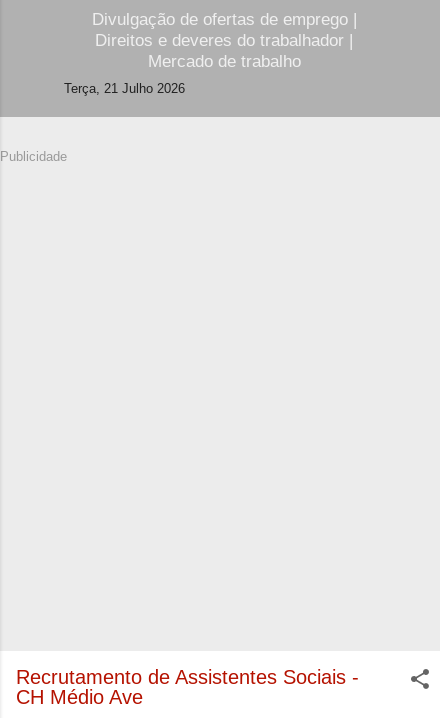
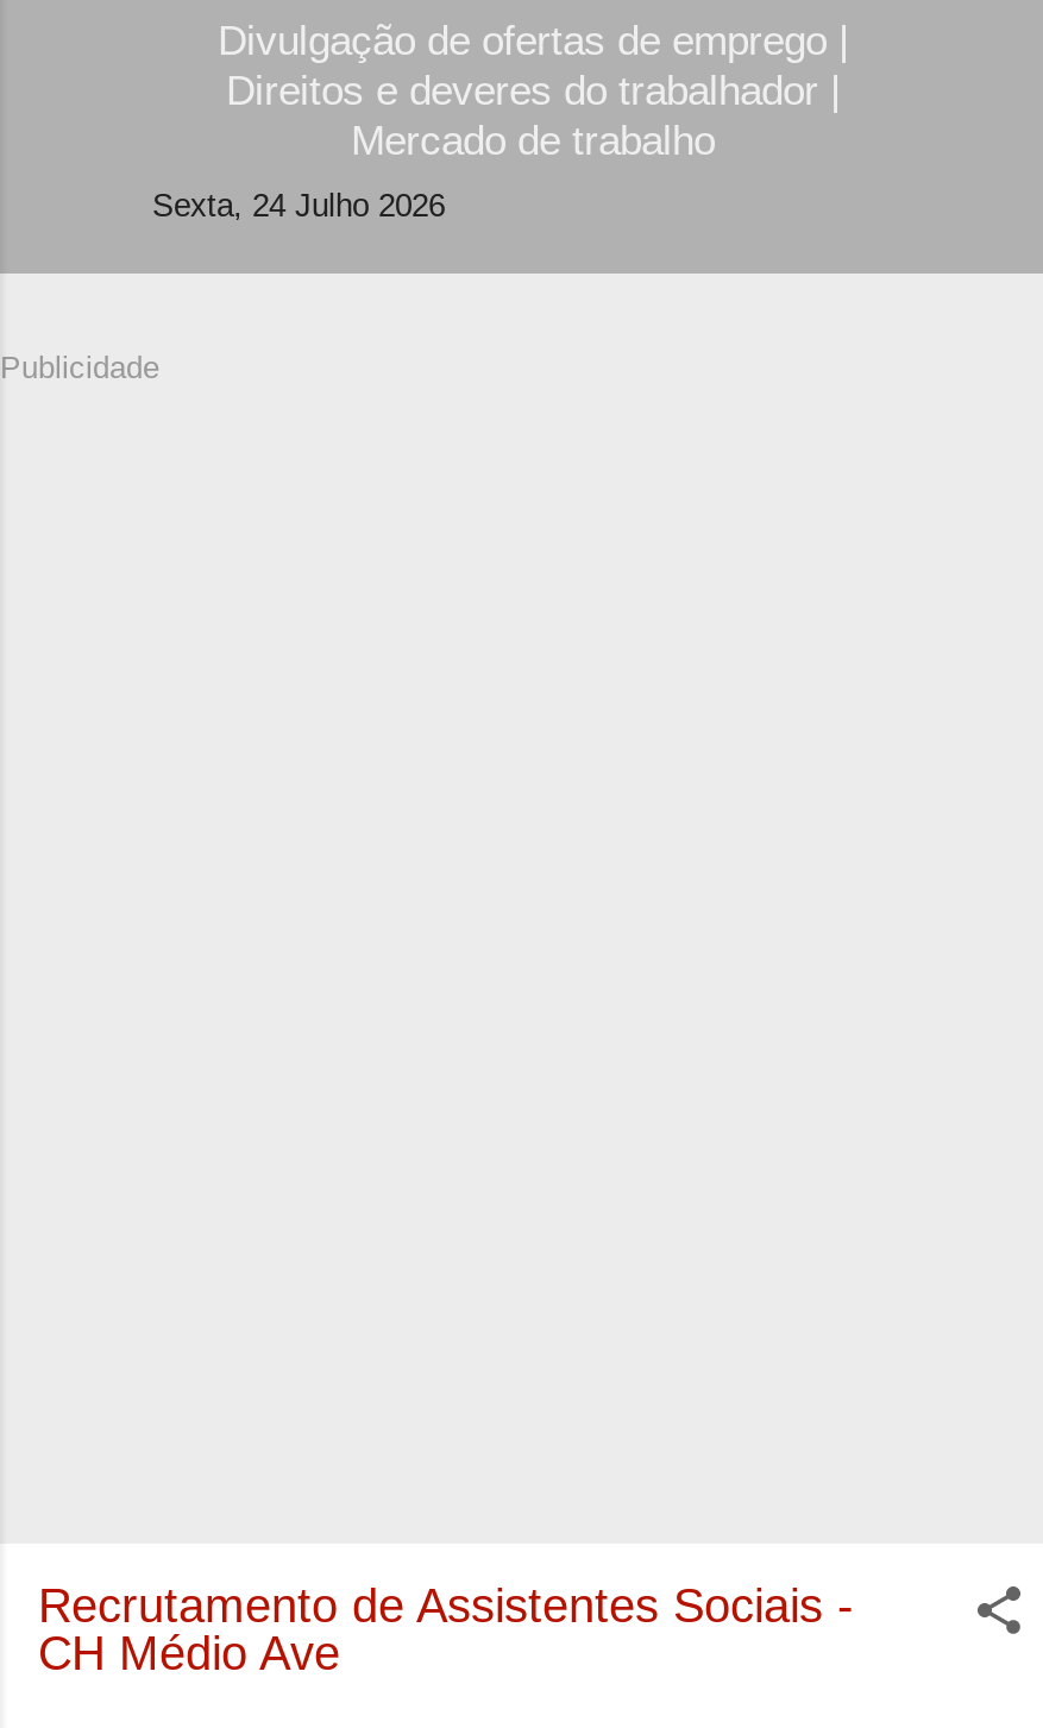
[64,81,185,96] Terça, 21 Julho 2026 -> [152,188,445,224] Sexta, 24 Julho 2026

